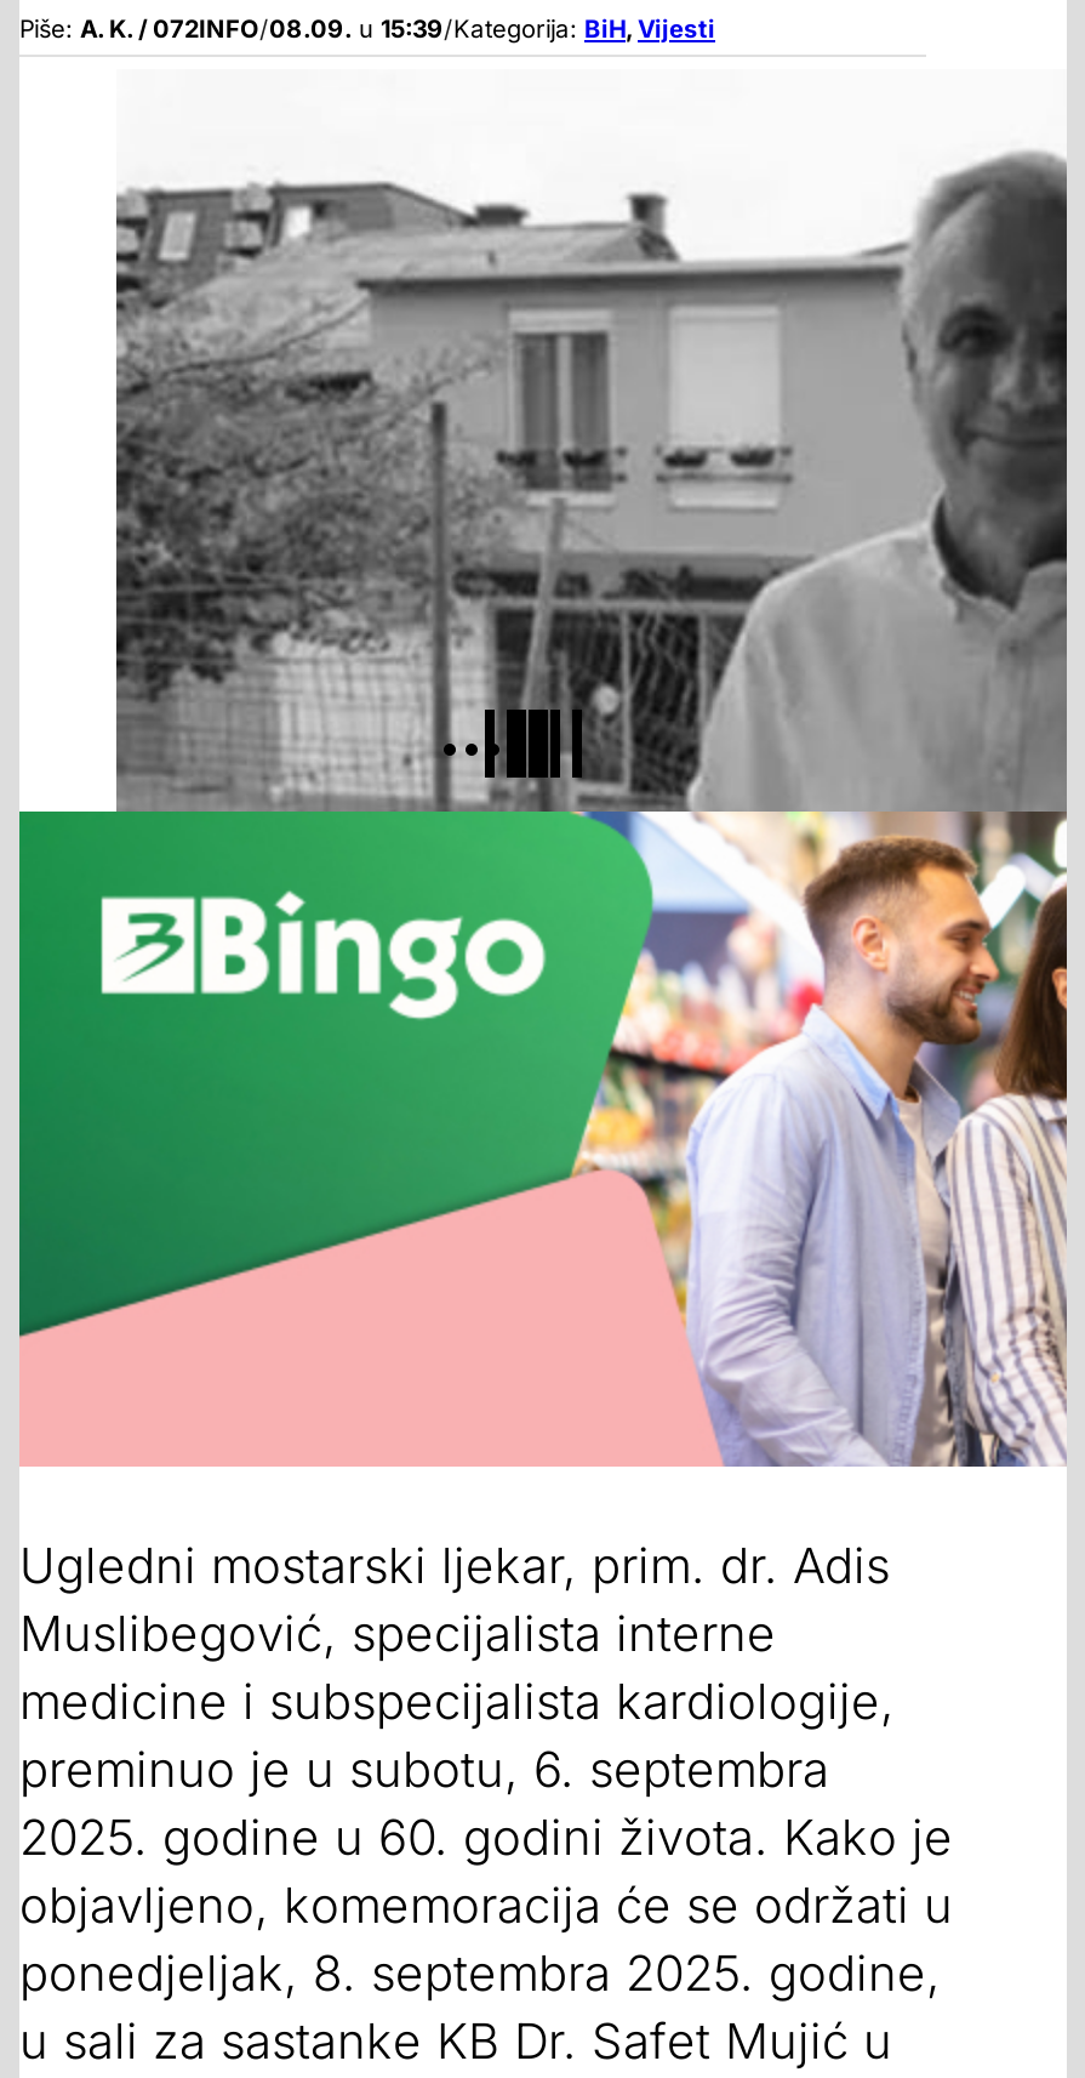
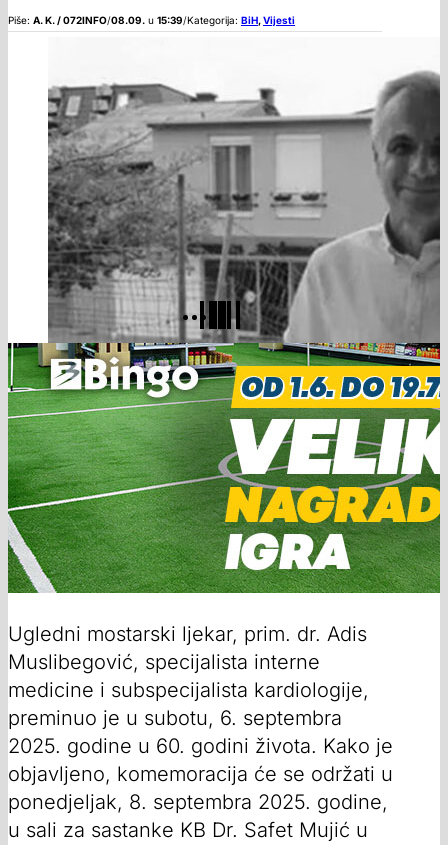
[17,809,1069,1469] [image] -> [7,342,441,594] [image]

